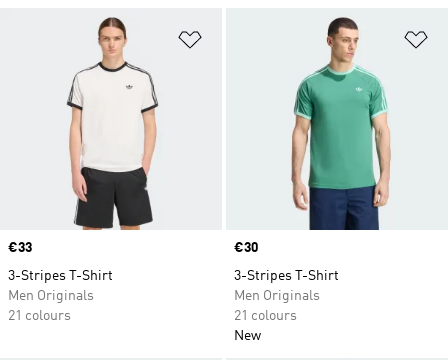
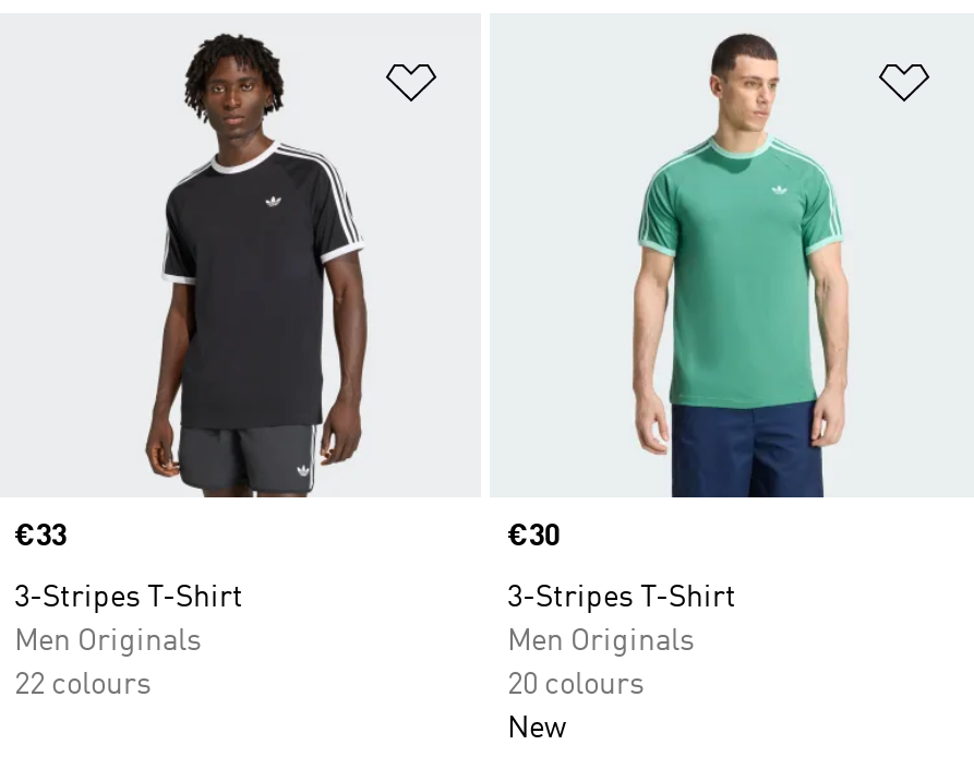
[66,17,170,231] [image] -> [143,32,370,498] [image]
[8,309,71,323] 21 colours -> [14,670,152,701] 22 colours
[234,309,297,323] 21 colours -> [507,670,645,701] 20 colours

